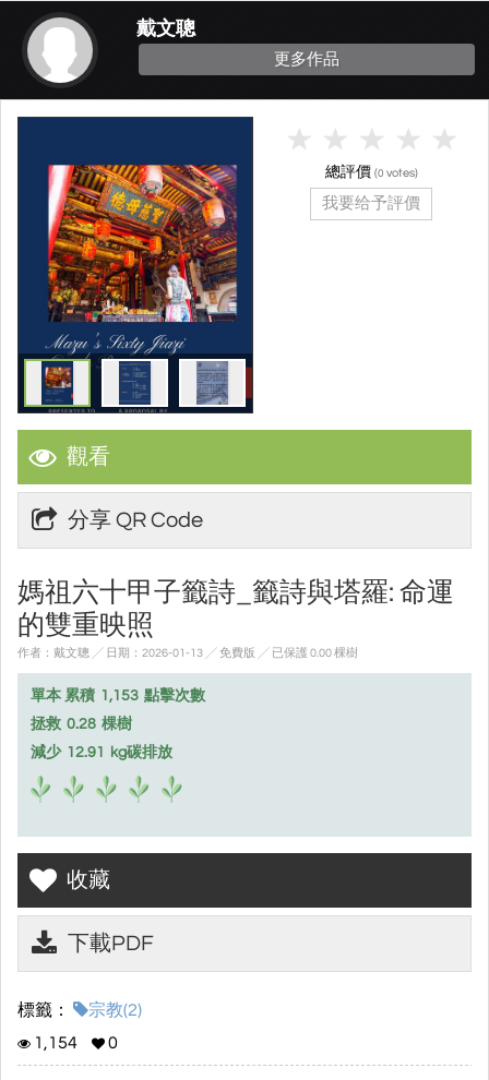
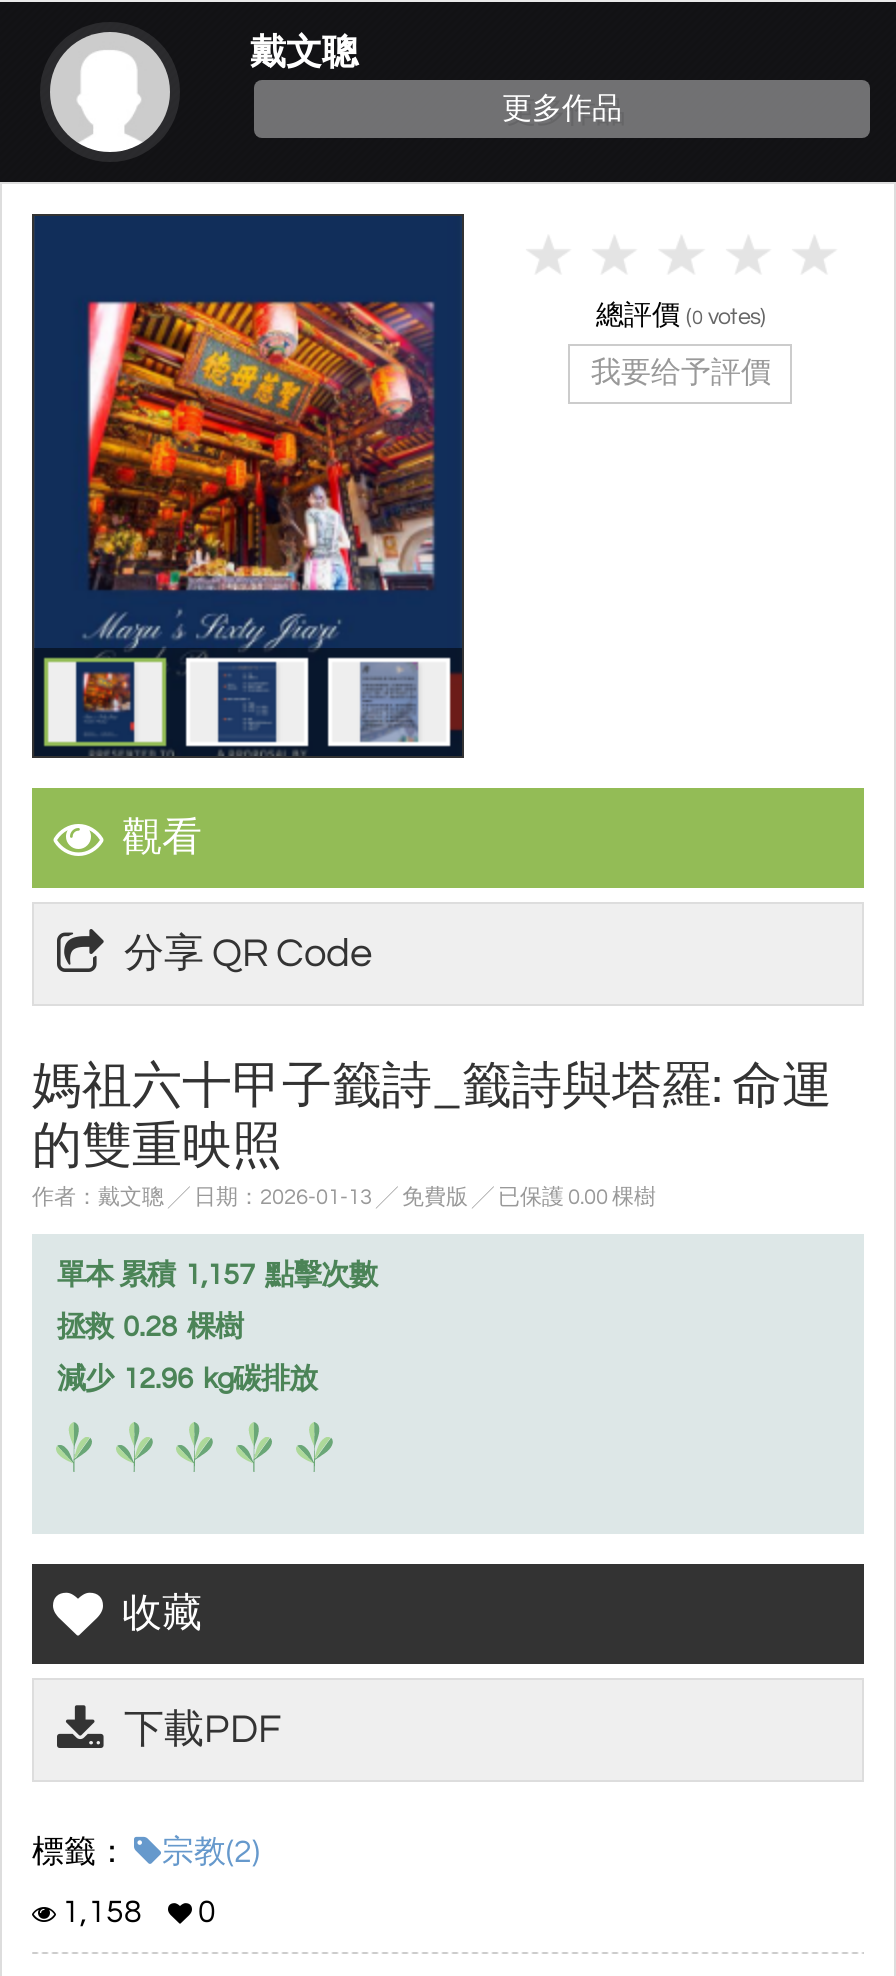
[31,688,206,704] 單本 累積 1,153 點擊次數 -> [57,1261,377,1291] 單本 累積 1,157 點擊次數
[31,744,173,761] 減少 12.91 kg碳排放 -> [57,1365,317,1395] 減少 12.96 kg碳排放
[34,1035,118,1052] 1,154 0 -> [62,1897,216,1929] 1,158 0

